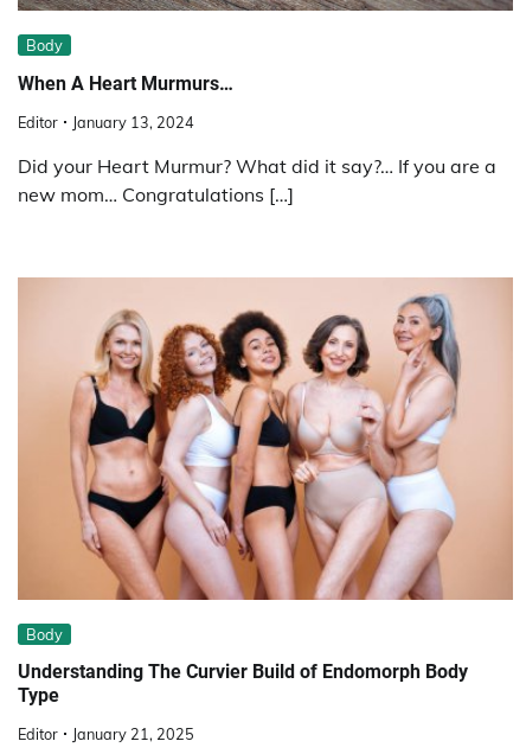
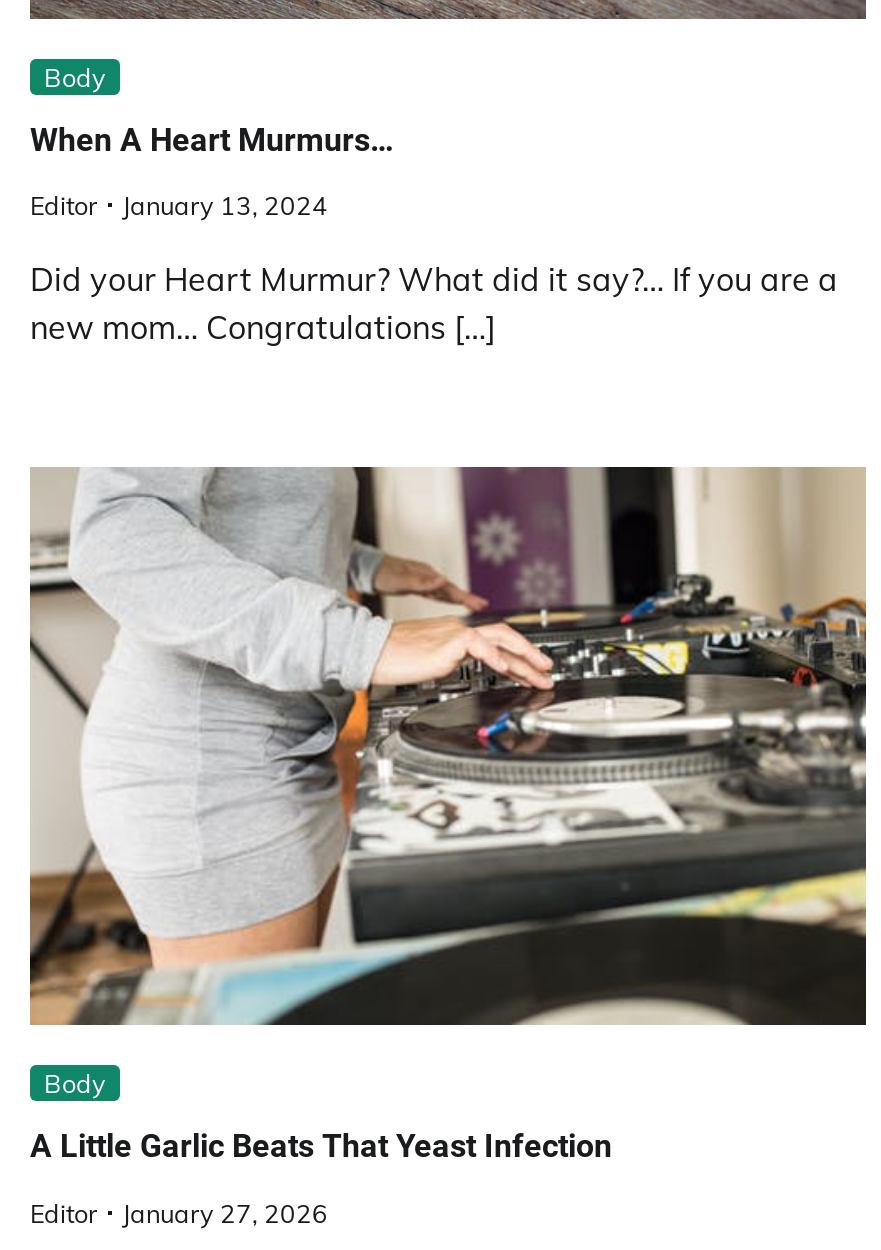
[17,276,513,601] [image] -> [28,464,868,1026] [image]
[18,660,468,706] Understanding The Curvier Build of Endomorph Body | Type -> [30,1127,612,1165] A Little Garlic Beats That Yeast Infection
[18,725,194,744] Editor January 21, 2025 -> [30,1196,328,1228] Editor January 27, 2026

